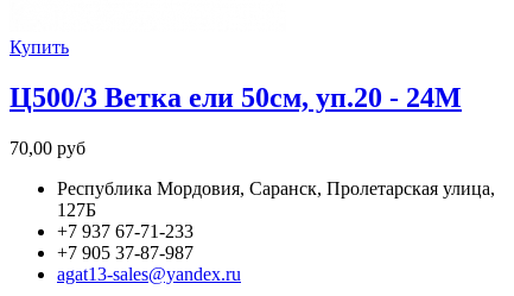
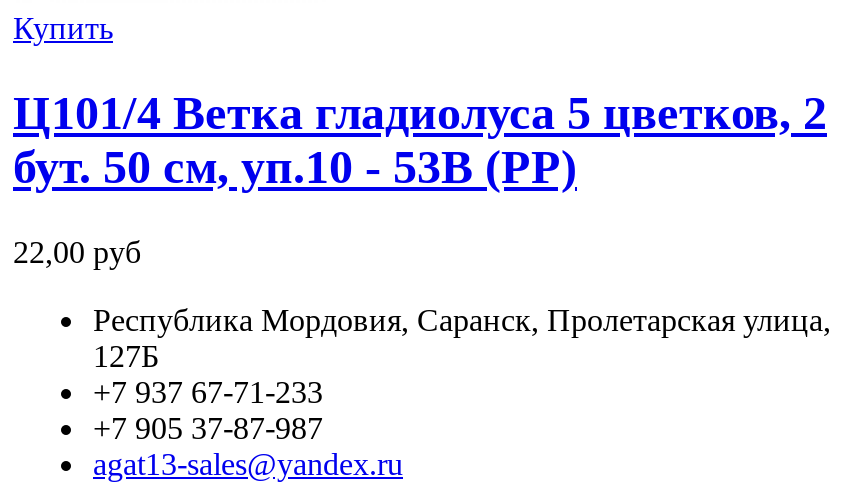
[9,82,462,113] Ц500/3 Ветка ели 50см, уп.20 - 24М -> [13,86,827,192] Ц101/4 Ветка гладиолуса 5 цветков, 2 | бут. 50 см, уп.10 - 53В (РР)
[9,137,85,158] 70,00 руб -> [13,234,141,268] 22,00 руб

